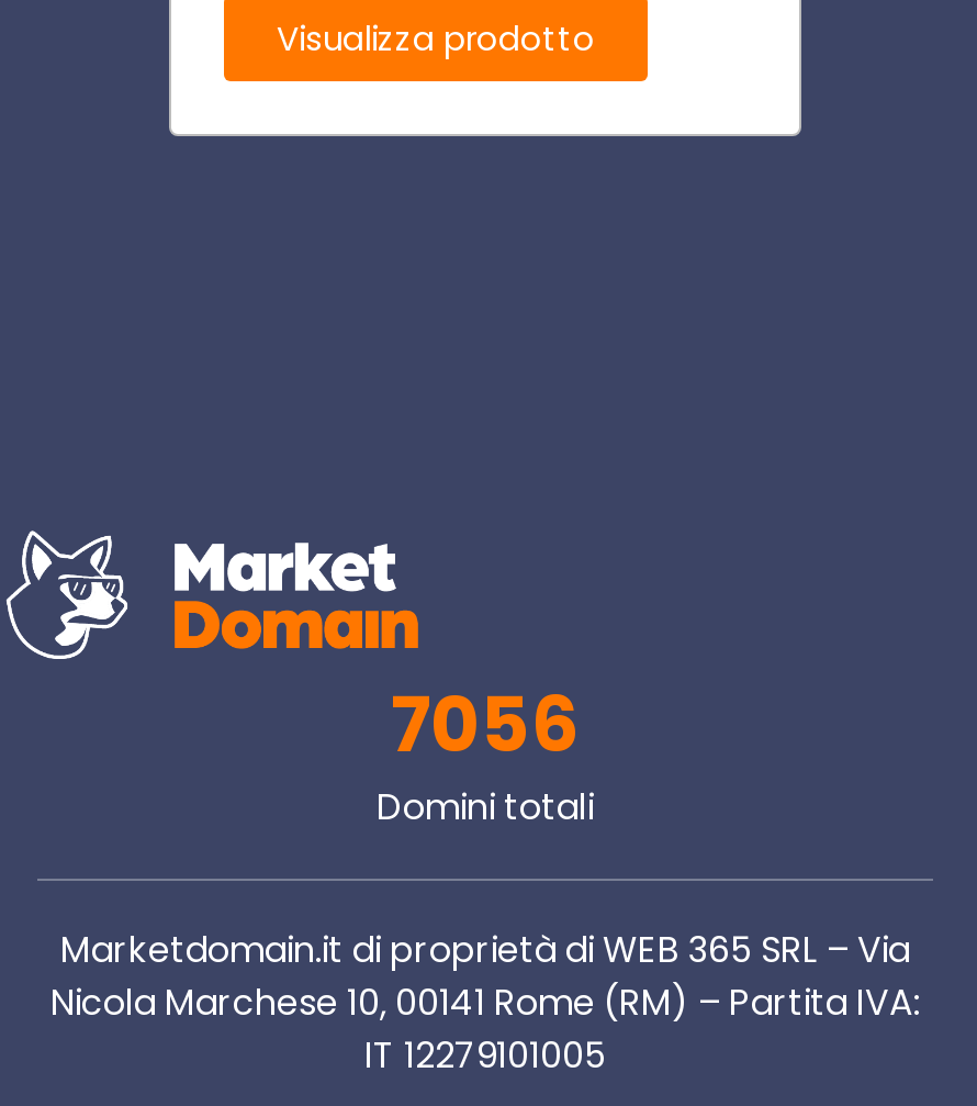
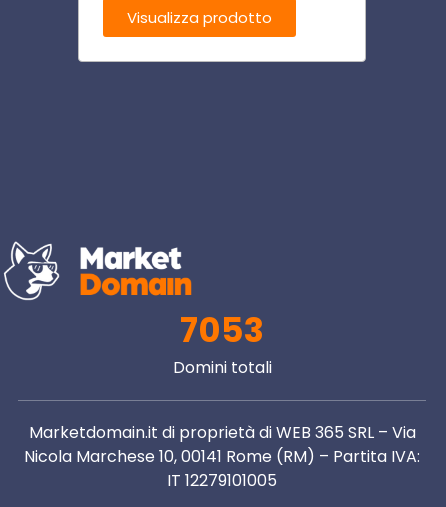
[391,672,580,778] 7056 -> [180,306,264,354] 7053

